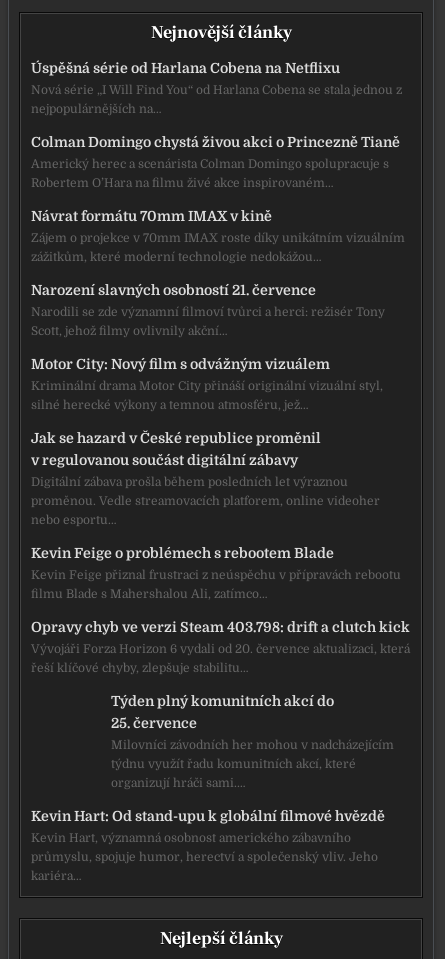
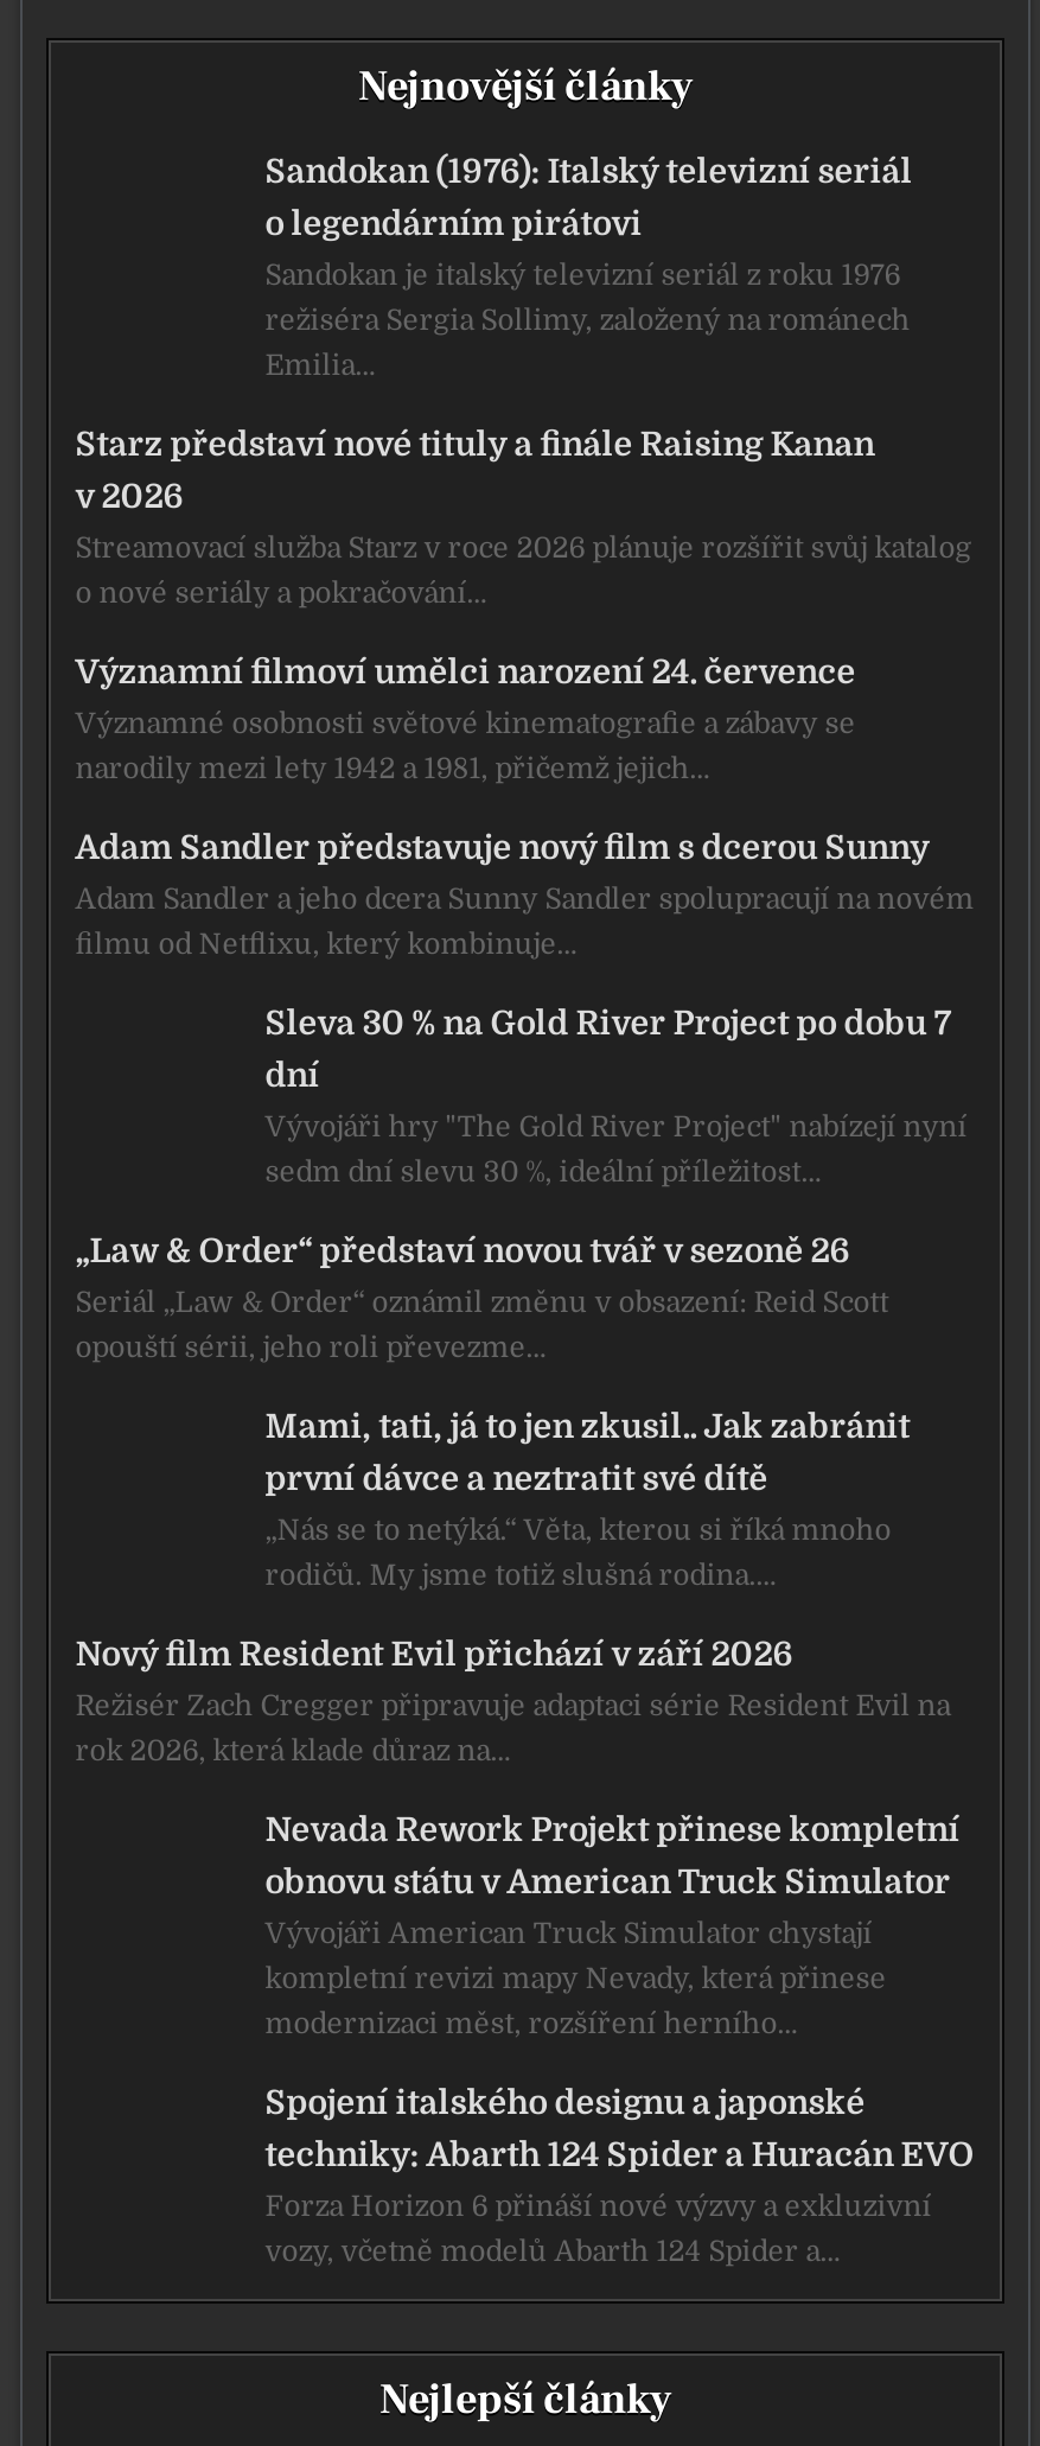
[31,60,402,116] Úspěšná série od Harlana Cobena na Netflixu | Nová série „I Will Find You“ od Harlana Cobena se stala jednou z | nejpopulárnějších na… -> [265,153,912,383] Sandokan (1976): Italský televizní seriál | o legendárním pirátovi | Sandokan je italský televizní seriál z roku 1976 | režiséra Sergia Sollimy, založený na románech | Emilia…
[31,134,400,190] Colman Domingo chystá živou akci o Princezně Tianě | Americký herec a scenárista Colman Domingo spolupracuje s | Robertem O’Hara na filmu živé akce inspirovaném… -> [75,426,972,611] Starz představí nové tituly a finále Raising Kanan | v 2026 | Streamovací služba Starz v roce 2026 plánuje rozšířit svůj katalog | o nové seriály a pokračování…
[31,208,405,264] Návrat formátu 70mm IMAX v kině | Zájem o projekce v 70mm IMAX roste díky unikátním vizuálním | zážitkům, které moderní technologie nedokážou… -> [75,653,855,786] Významní filmoví umělci narození 24. července | Významné osobnosti světové kinematografie a zábavy se | narodily mezi lety 1942 a 1981, přičemž jejich…
[31,282,385,338] Narození slavných osobností 21. července | Narodili se zde významní filmoví tvůrci a herci: režisér Tony | Scott, jehož filmy ovlivnily akční… -> [75,829,974,962] Adam Sandler představuje nový film s dcerou Sunny | Adam Sandler a jeho dcera Sunny Sandler spolupracují na novém | filmu od Netflixu, který kombinuje…
[31,356,383,412] Motor City: Nový film s odvážným vizuálem | Kriminální drama Motor City přináší originální vizuální styl, | silné herecké výkony a temnou atmosféru, jež… -> [265,1004,967,1190] Sleva 30 % na Gold River Project po dobu 7 | dní | Vývojáři hry "The Gold River Project" nabízejí nyní | sedm dní slevu 30 %, ideální příležitost…
[31,430,380,527] Jak se hazard v České republice proměnil | v regulovanou součást digitální zábavy | Digitální zábava prošla během posledních let výraznou | proměnou. Vedle streamovacích platforem, online videoher | nebo esportu… -> [75,1232,889,1365] „Law & Order“ představí novou tvář v sezoně 26 | Seriál „Law & Order“ oznámil změnu v obsazení: Reid Scott | opouští sérii, jeho roli převezme…
[31,545,401,601] Kevin Feige o problémech s rebootem Blade | Kevin Feige přiznal frustraci z neúspěchu v přípravách rebootu | filmu Blade s Mahershalou Ali, zatímco… -> [265,1408,910,1593] Mami, tati, já to jen zkusil.. Jak zabránit | první dávce a neztratit své dítě | „Nás se to netýká.“ Věta, kterou si říká mnoho | rodičů. My jsme totiž slušná rodina.…
[31,619,410,675] Opravy chyb ve verzi Steam 403.798: drift a clutch kick | Vývojáři Forza Horizon 6 vydali od 20. července aktualizaci, která | řeší klíčové chyby, zlepšuje stabilitu… -> [75,1636,950,1768] Nový film Resident Evil přichází v září 2026 | Režisér Zach Cregger připravuje adaptaci série Resident Evil na | rok 2026, která klade důraz na…
[111,693,394,790] Týden plný komunitních akcí do | 25. července | Milovníci závodních her mohou v nadcházejícím | týdnu využít řadu komunitních akcí, které | organizují hráči sami.… -> [265,1811,960,2041] Nevada Rework Projekt přinese kompletní | obnovu státu v American Truck Simulator | Vývojáři American Truck Simulator chystají | kompletní revizi mapy Nevady, která přinese | modernizaci měst, rozšíření herního…
[31,808,385,883] Kevin Hart: Od stand-upu k globální filmové hvězdě | Kevin Hart, významná osobnost amerického zábavního | průmyslu, spojuje humor, herectví a společenský vliv. Jeho | kariéra… -> [265,2084,974,2269] Spojení italského designu a japonské | techniky: Abarth 124 Spider a Huracán EVO | Forza Horizon 6 přináší nové výzvy a exkluzivní | vozy, včetně modelů Abarth 124 Spider a…

